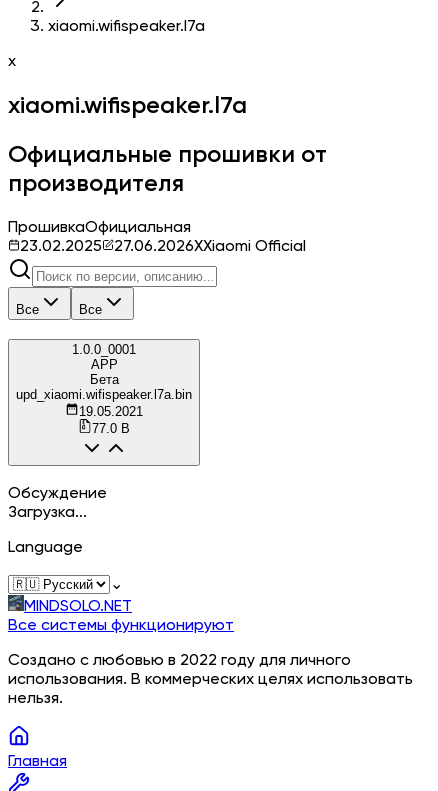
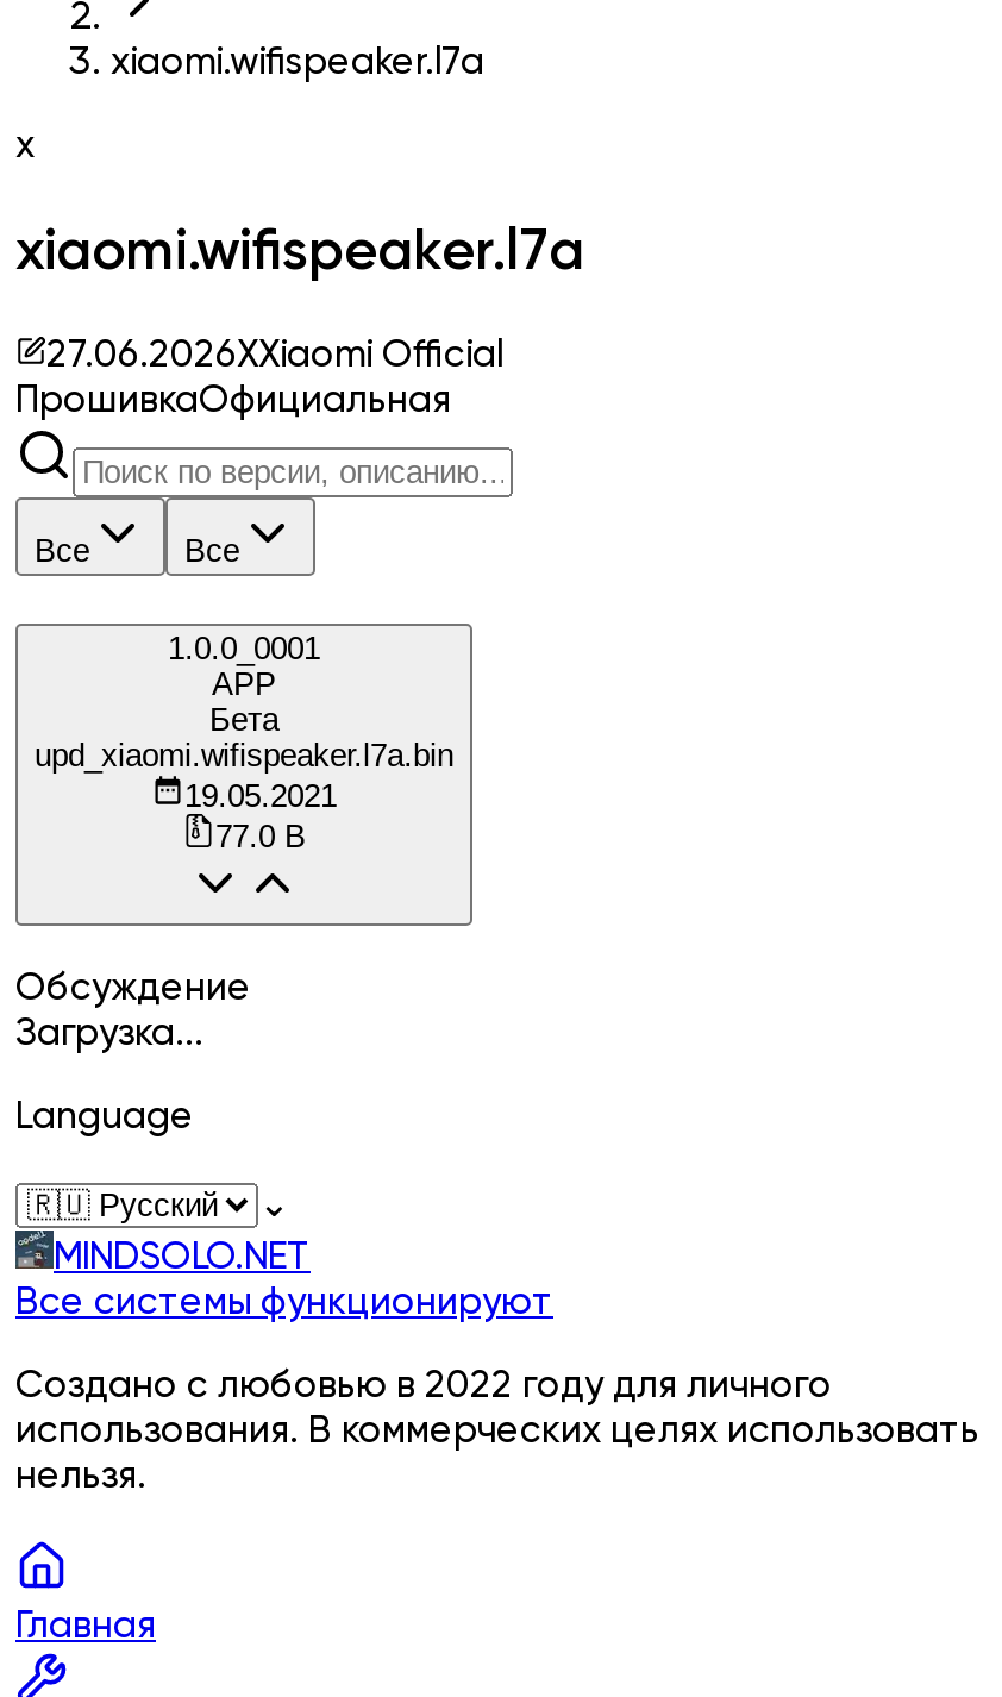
[8,143,327,196] Официальные прошивки от | производителя -> none
[20,239,102,255] 23.02.2025 -> none
moved [114,239,306,255] -> [46,337,503,376]: 27.06.2026XXiaomi Official

